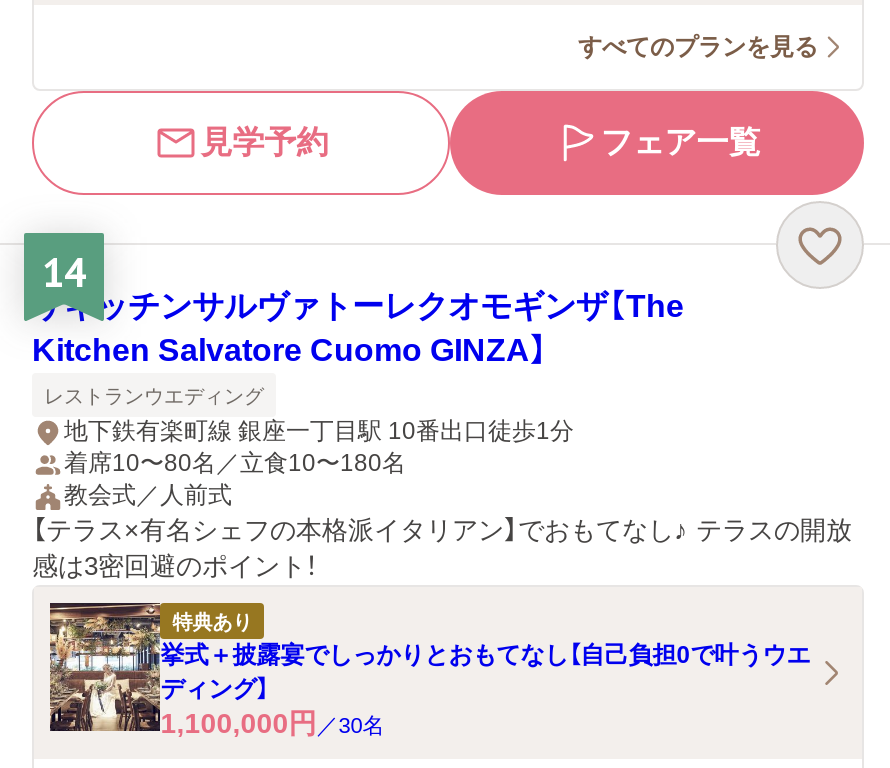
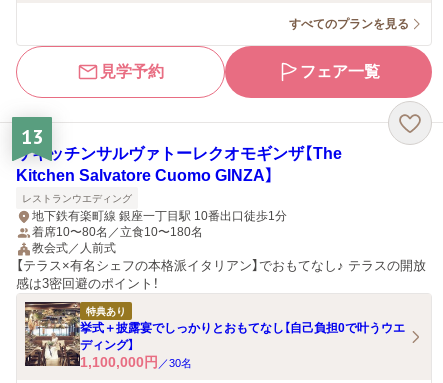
[42,247,86,299] 14 -> [21,124,43,150] 13

